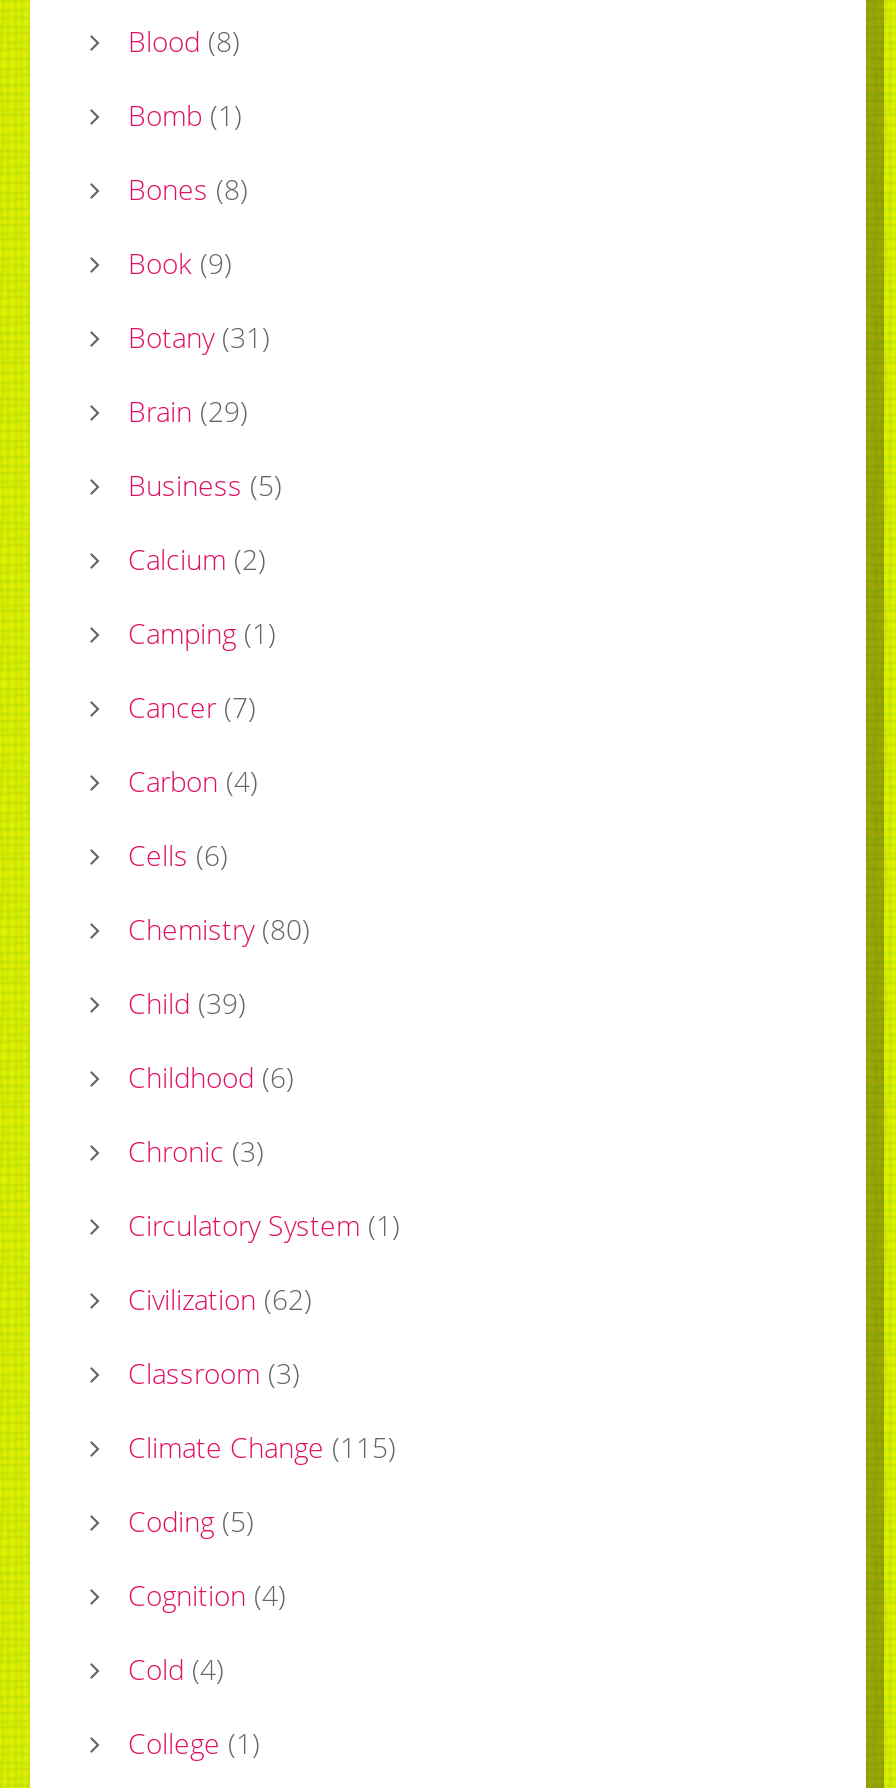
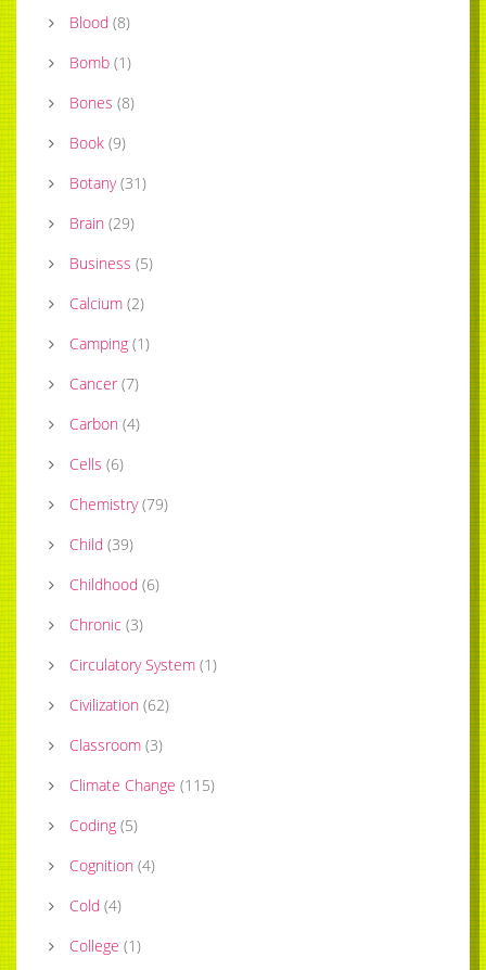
[128,910,310,948] Chemistry (80) -> [69,494,168,515] Chemistry (79)

